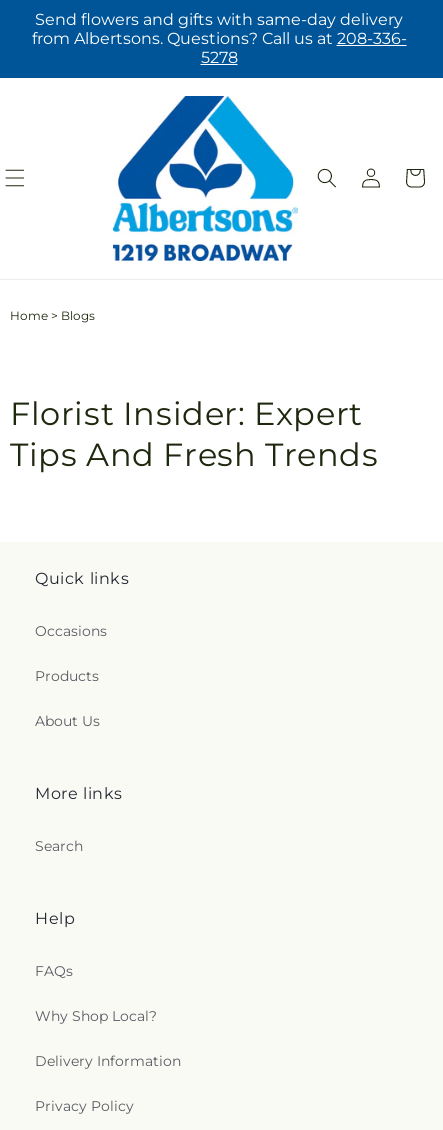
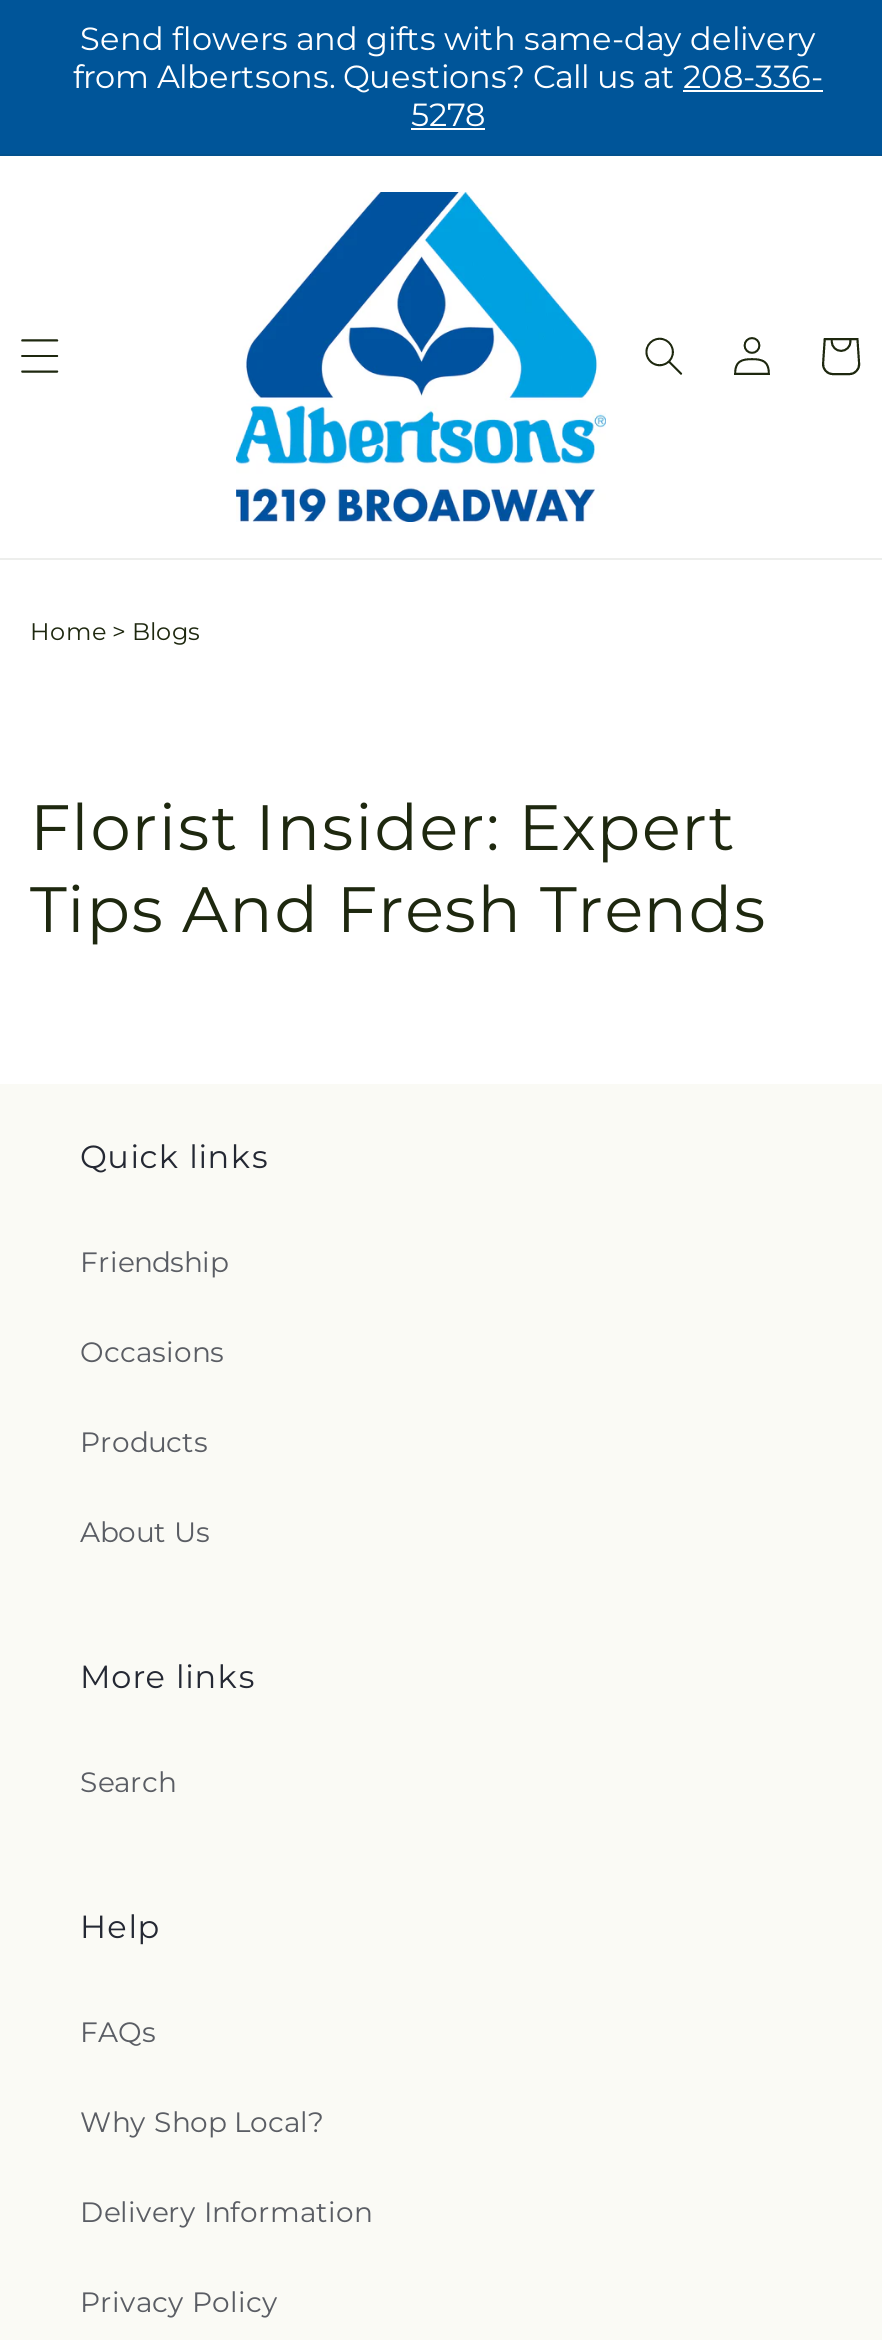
none -> [80,1244,228,1280] Friendship

